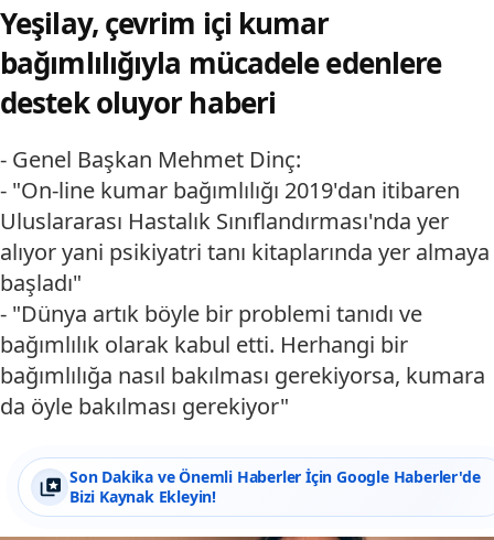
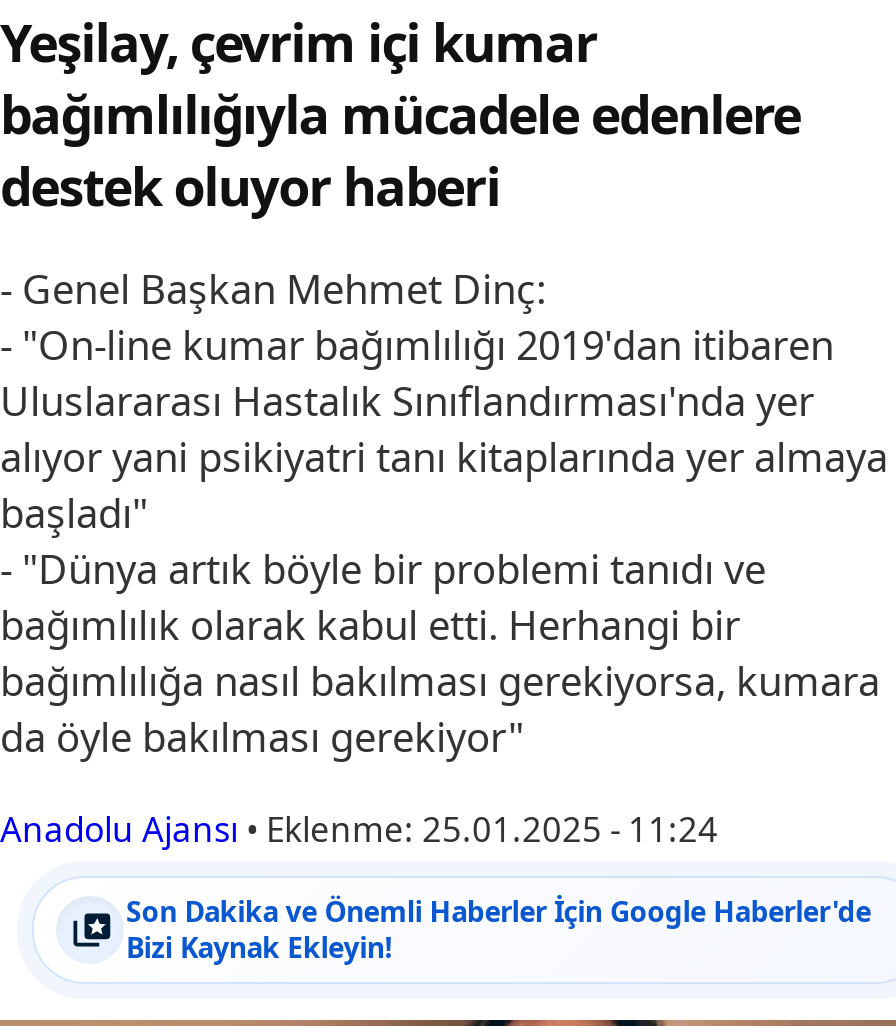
none -> [0,806,718,852] Anadolu Ajansı • Eklenme: 25.01.2025 - 11:24

